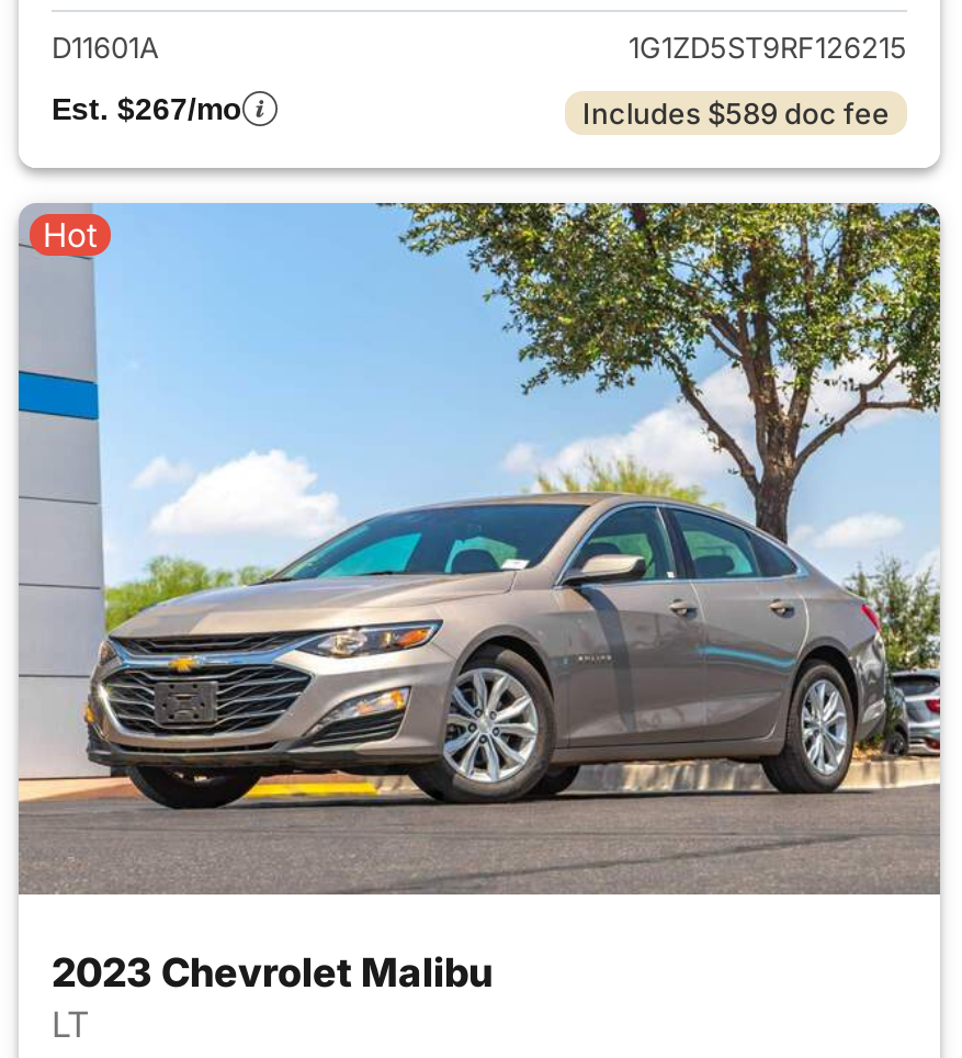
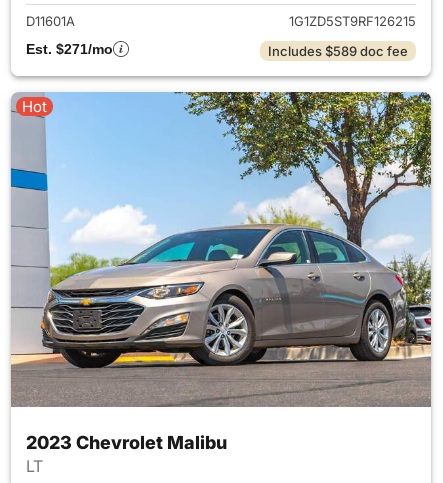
[52,91,242,126] Est. $267/mo -> [26,41,113,57] Est. $271/mo

